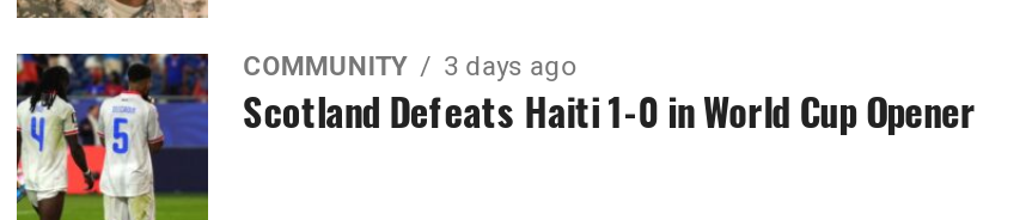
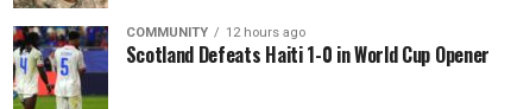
[243,50,576,82] COMMUNITY 3 days ago -> [126,25,305,40] COMMUNITY 12 hours ago

